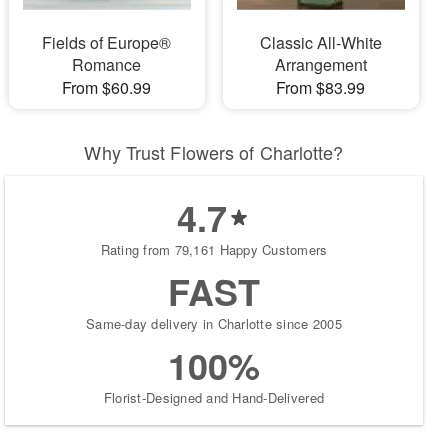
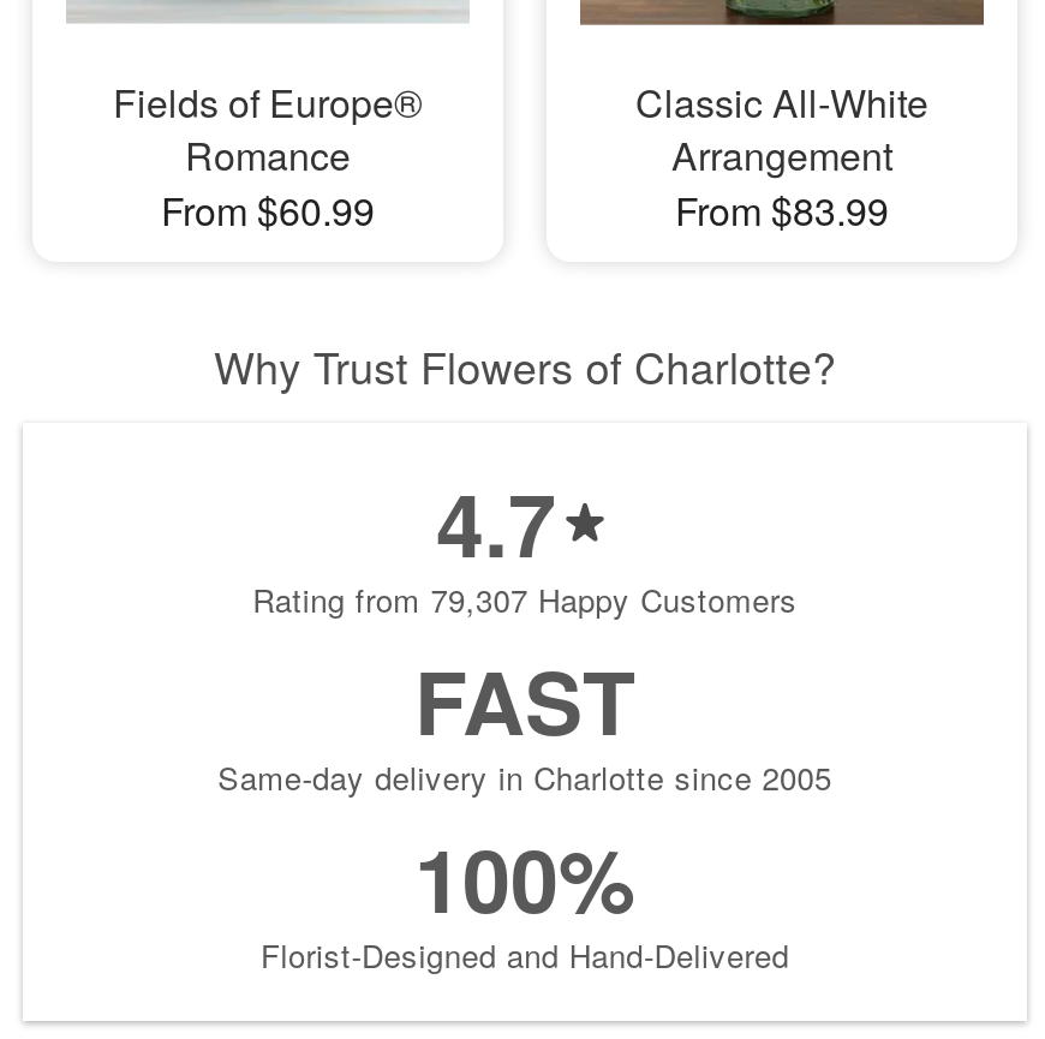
[101,240,327,259] Rating from 79,161 Happy Customers -> [252,577,797,623] Rating from 79,307 Happy Customers

